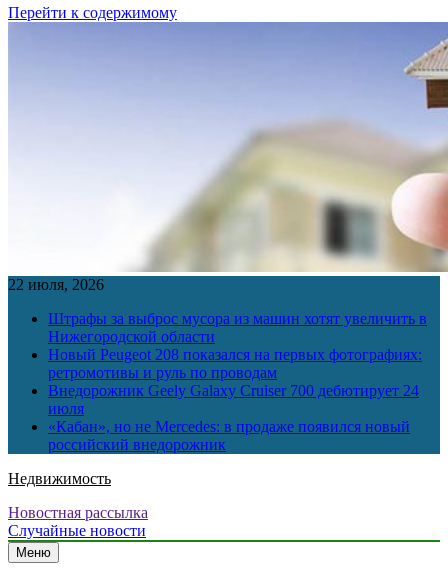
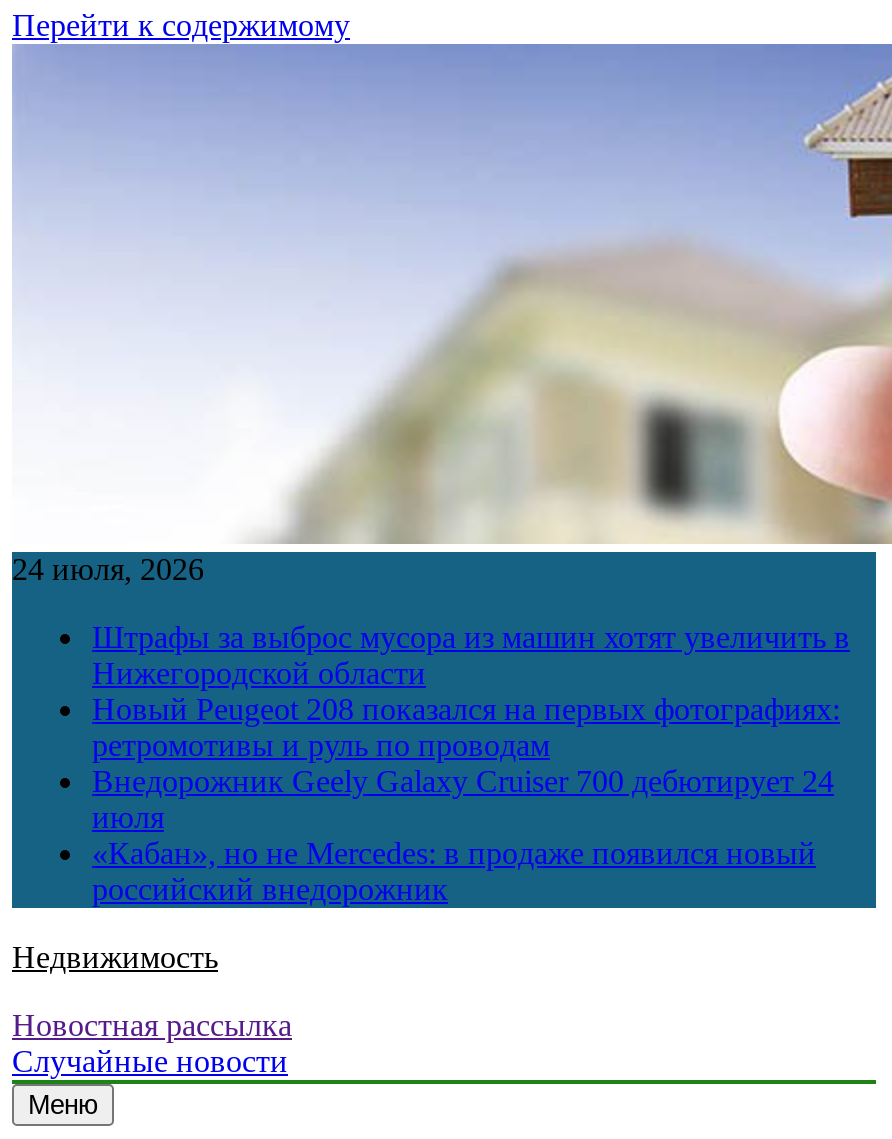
[8,276,104,293] 22 июля, 2026 -> [12,552,204,586] 24 июля, 2026

